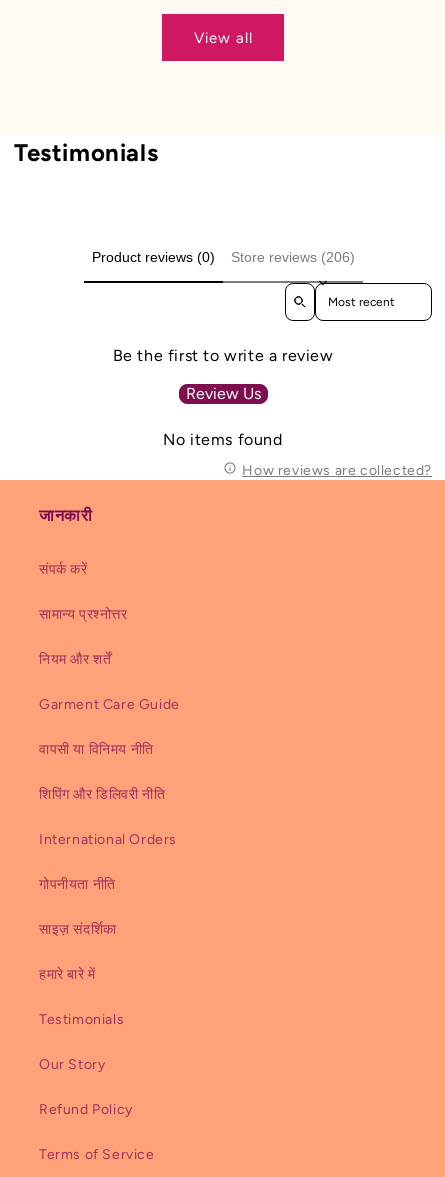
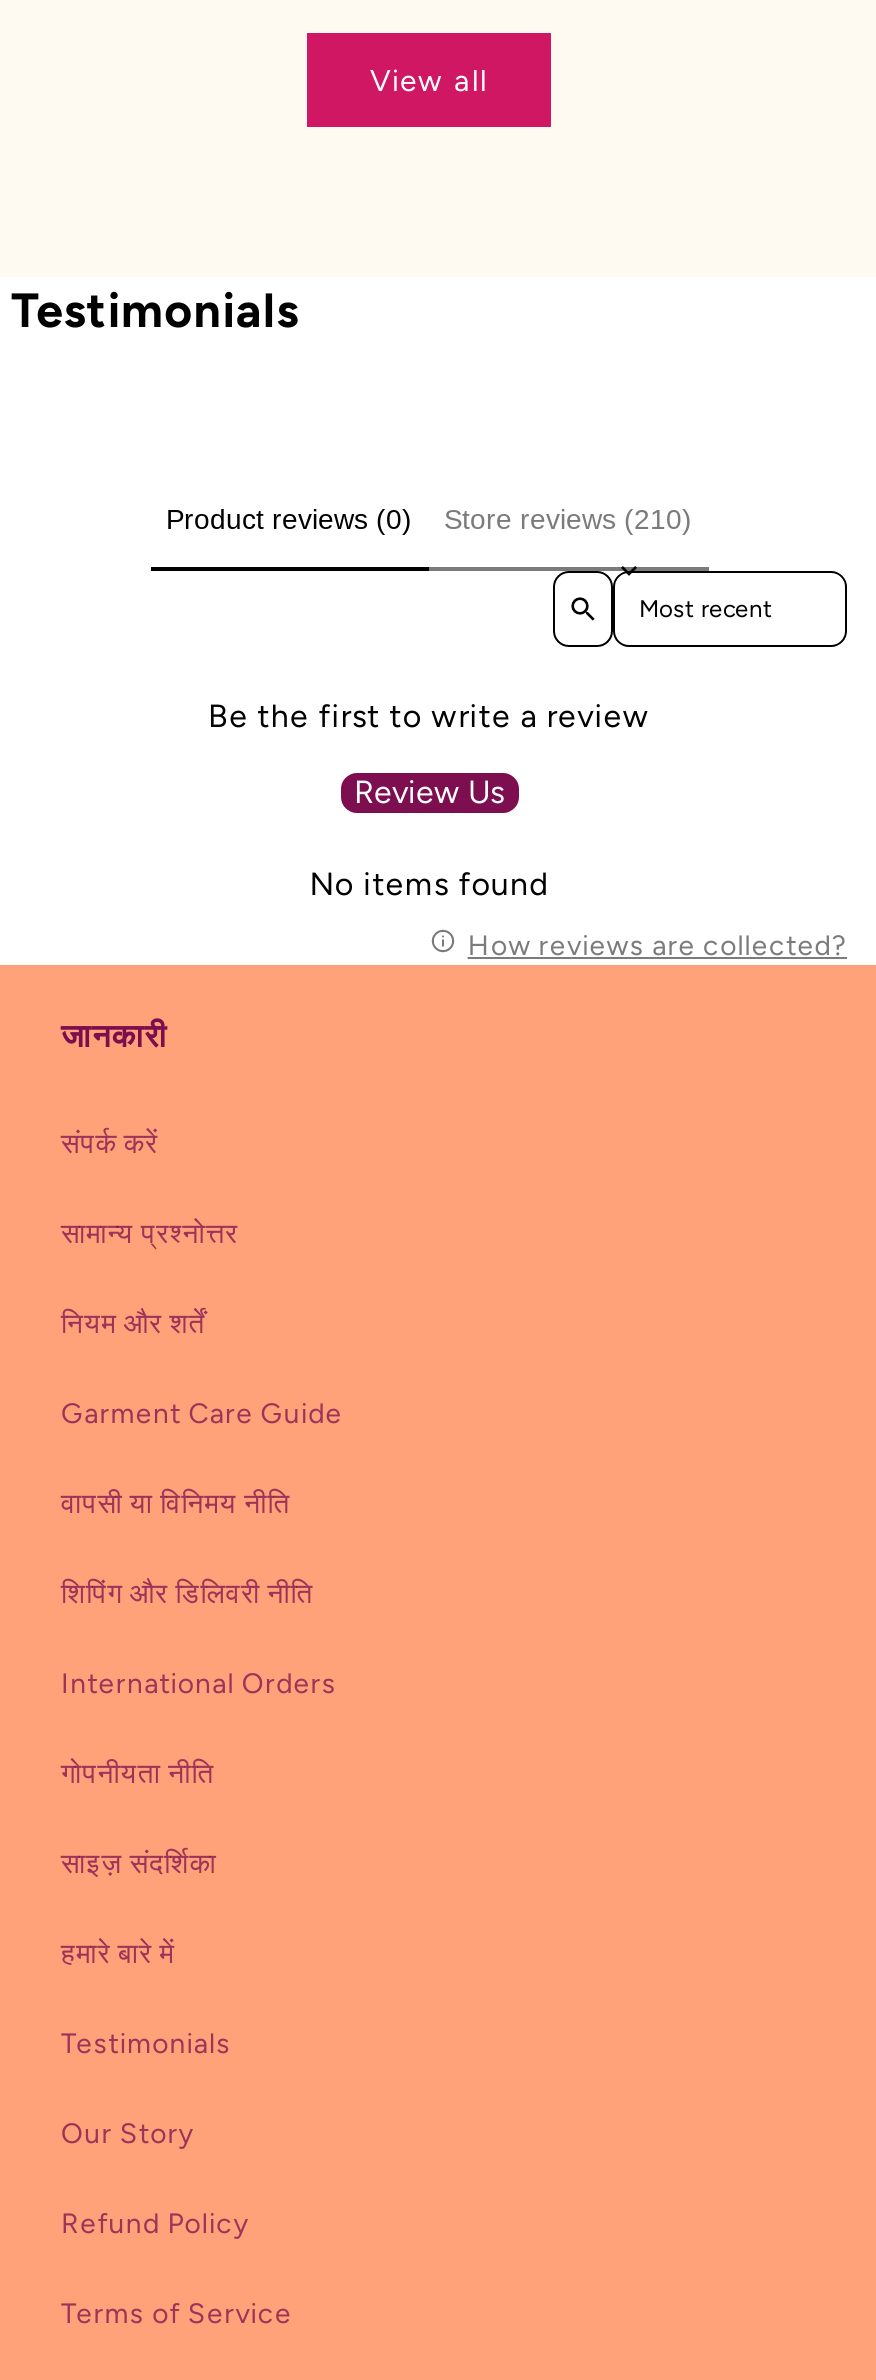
[230,249,354,265] Store reviews (206) -> [444,503,692,535] Store reviews (210)

